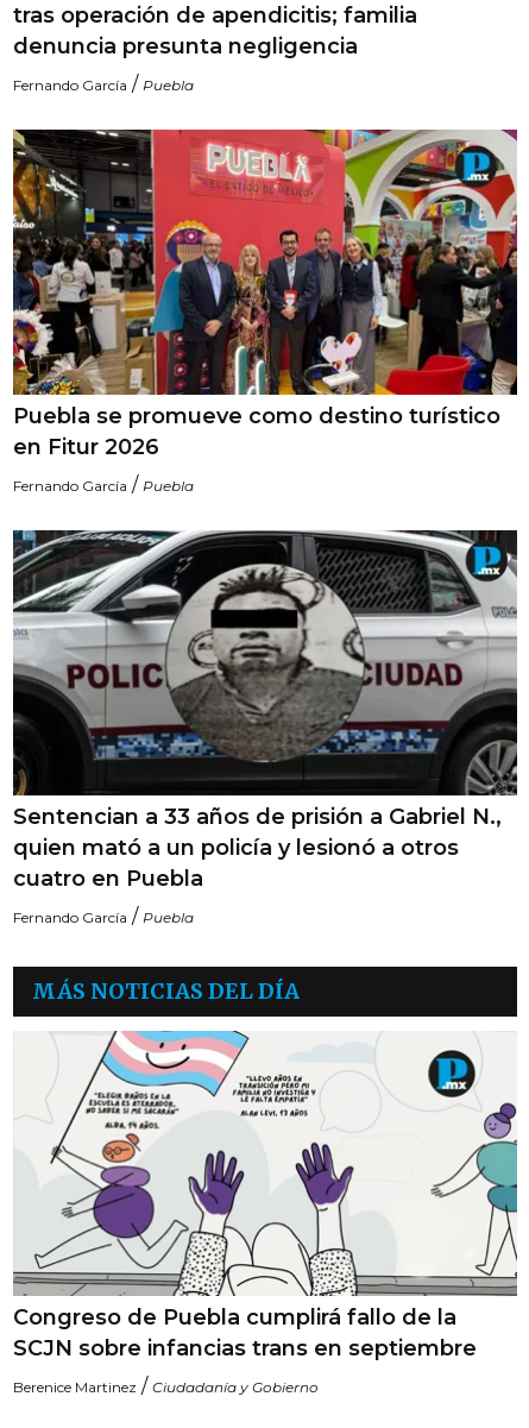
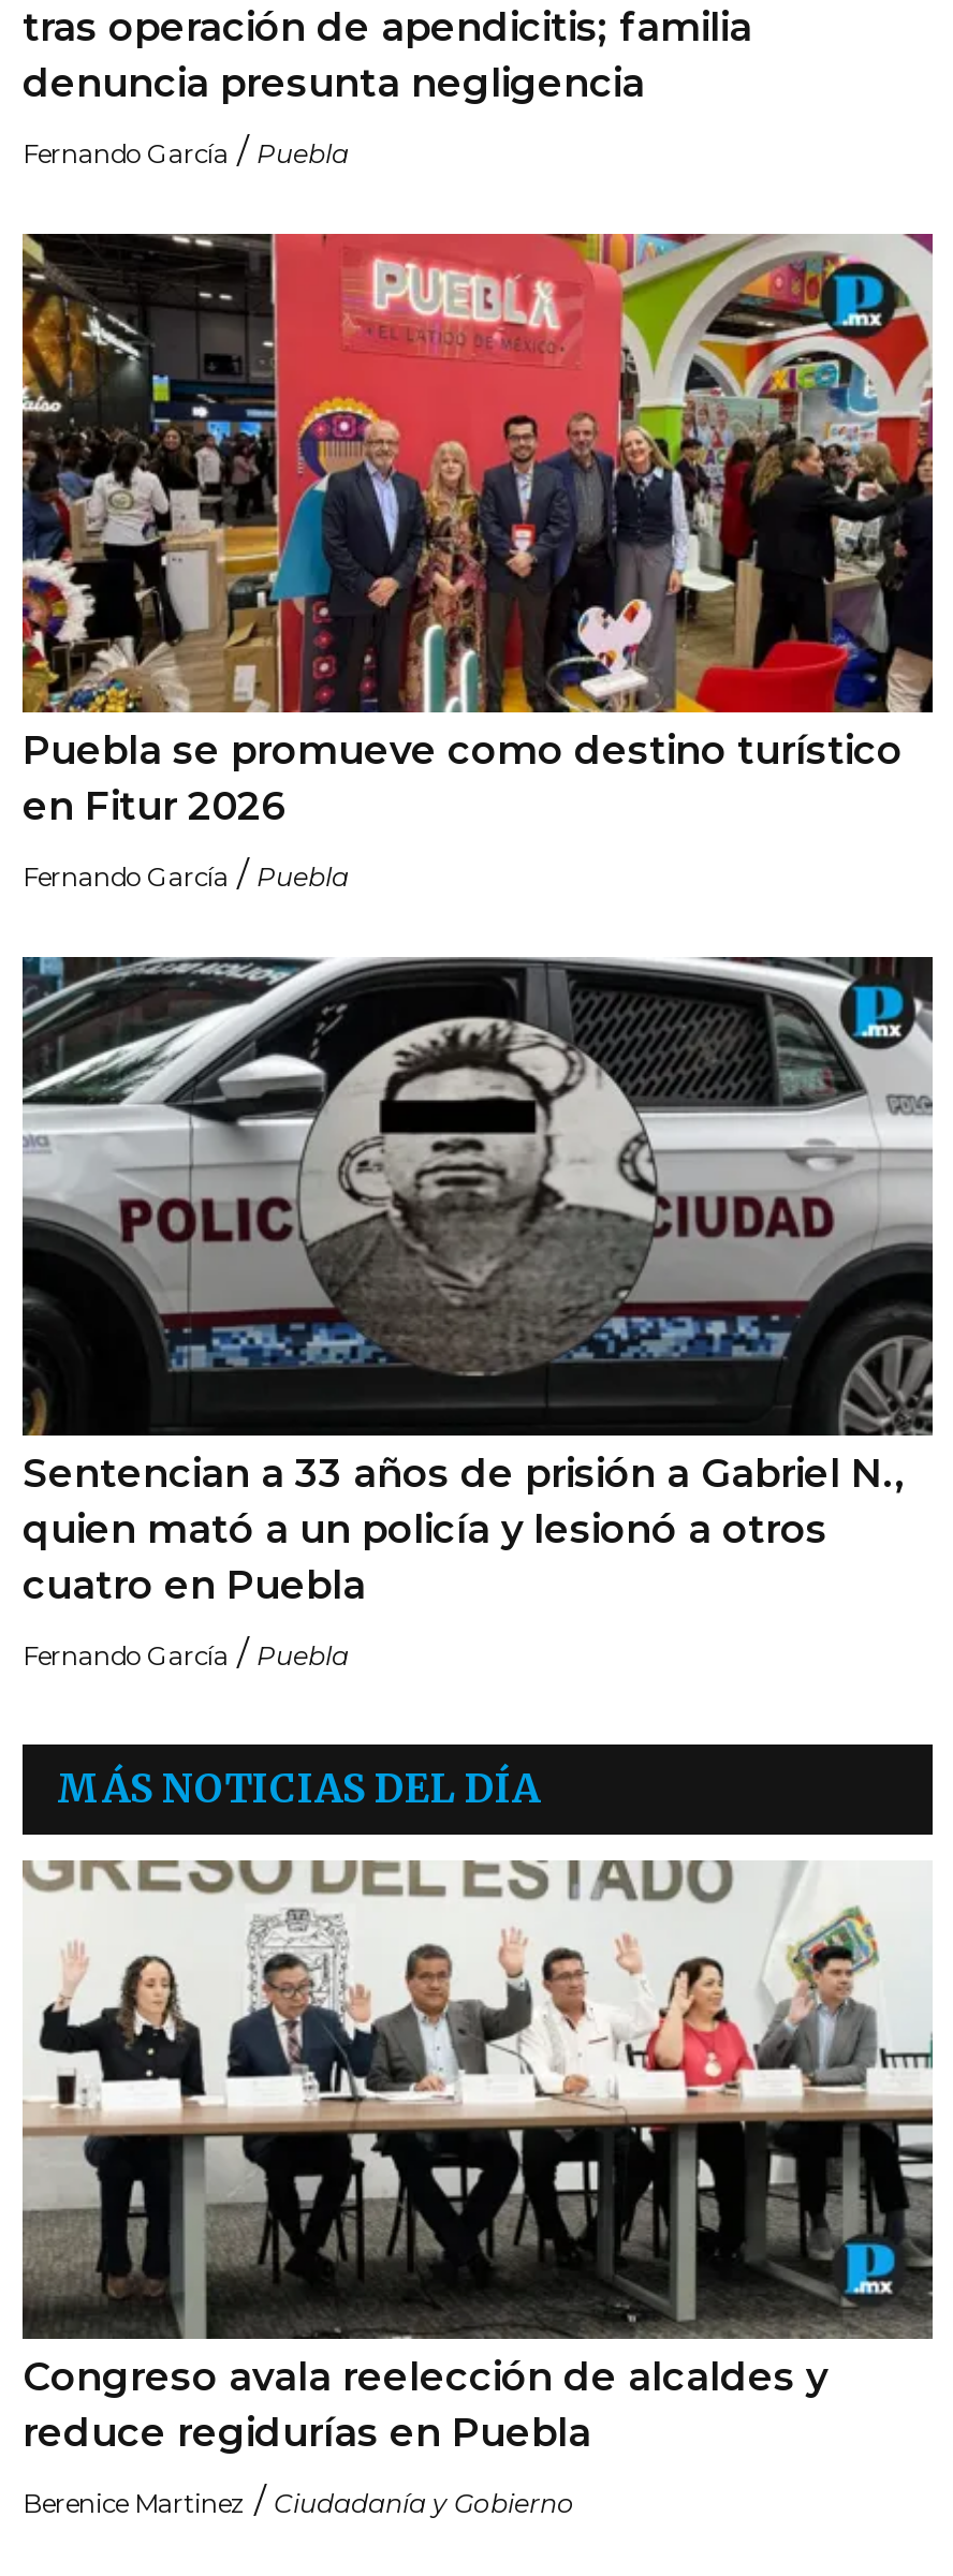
[13,1030,518,1362] [image] | Congreso de Puebla cumplirá fallo de la | SCJN sobre infancias trans en septiembre -> [20,1858,935,2457] [image] | Congreso avala reelección de alcaldes y | reduce regidurías en Puebla

